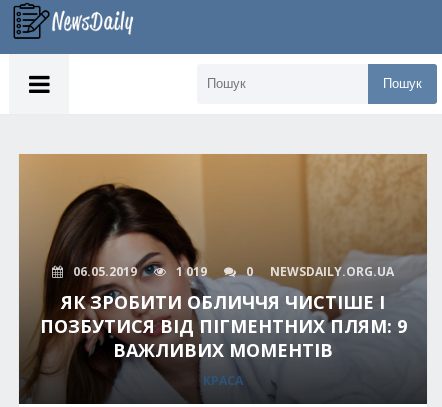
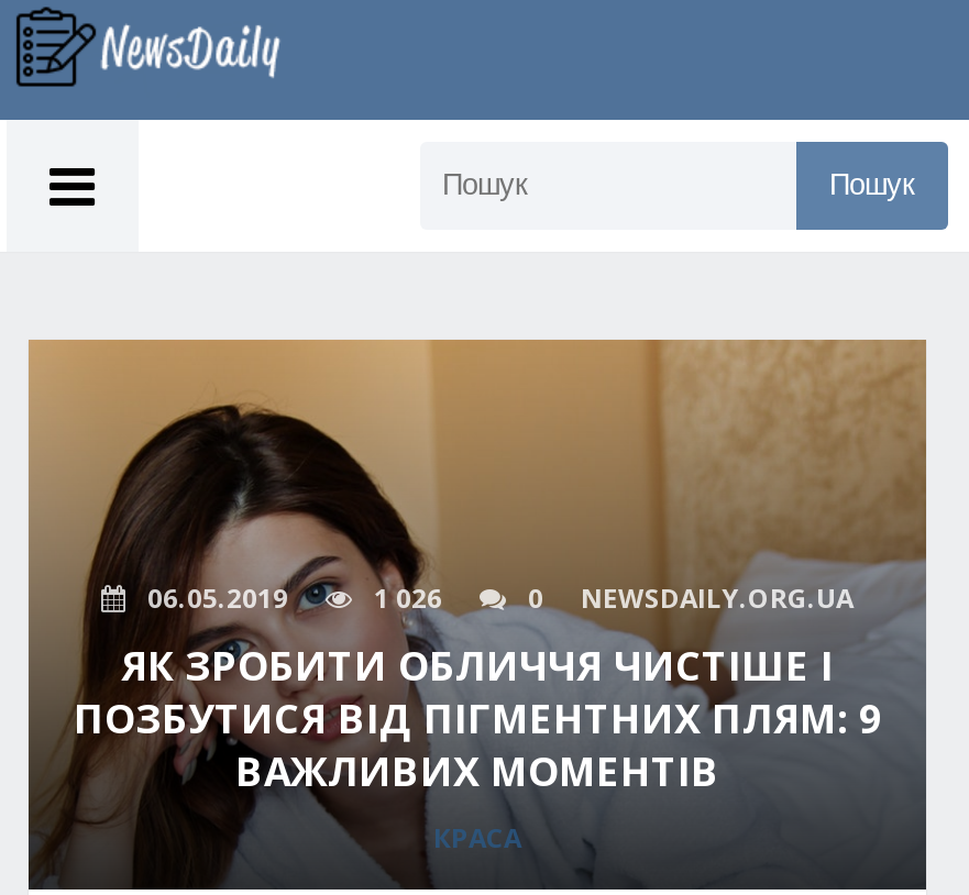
[176,263,207,280] 1 019 -> [374,579,442,617] 1 026

